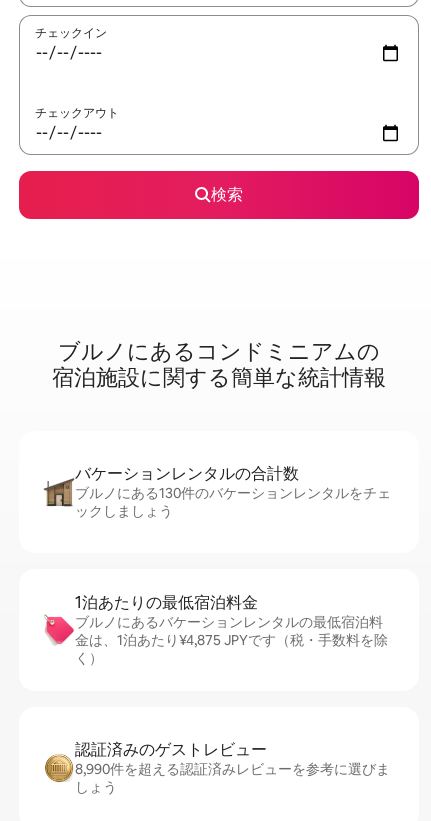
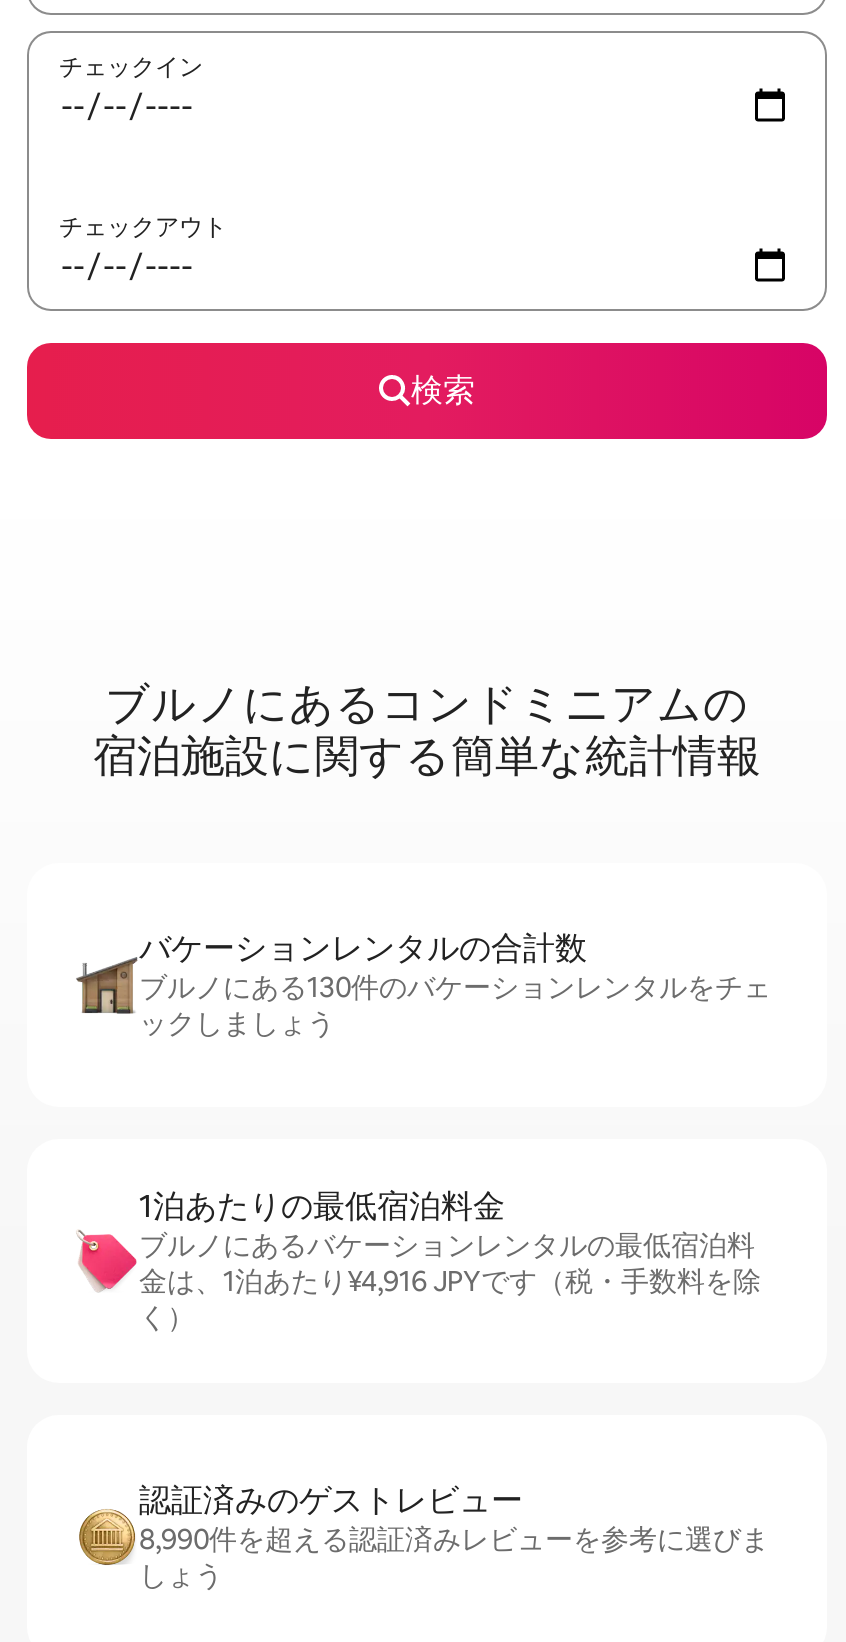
[75,631,388,649] 金は、1泊あたり¥4,875 JPYです（税・手数料を除 -> [139,1262,761,1298] 金は、1泊あたり¥4,916 JPYです（税・手数料を除

